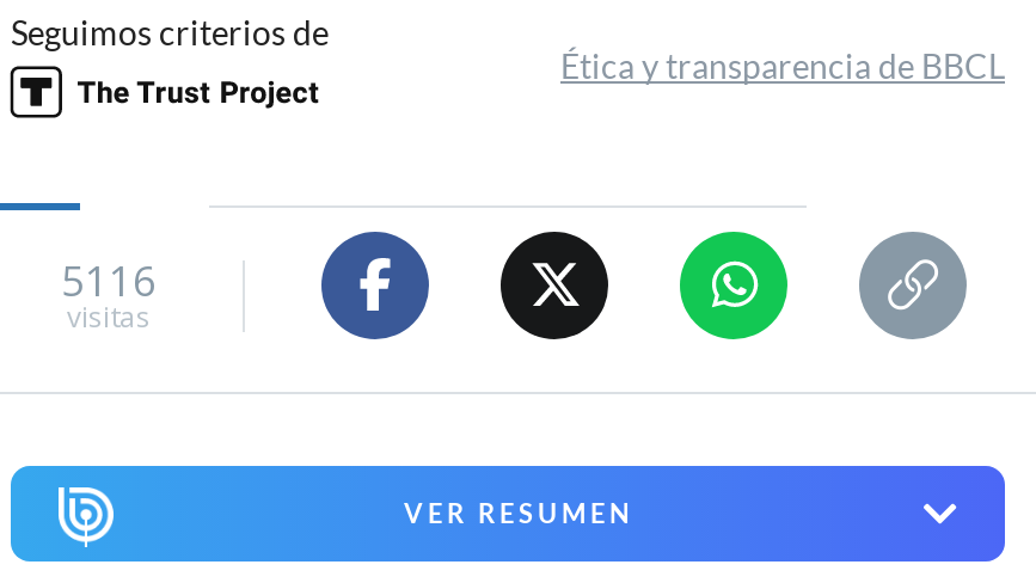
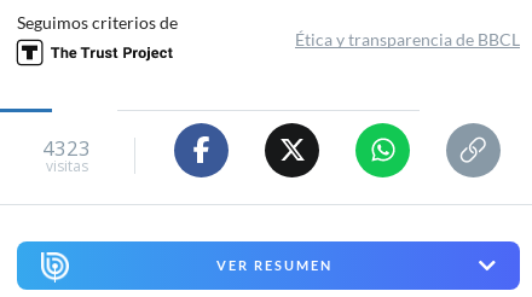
[61,254,157,308] 5116 -> [42,134,91,162] 4323

